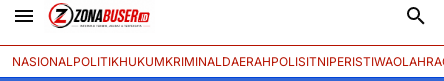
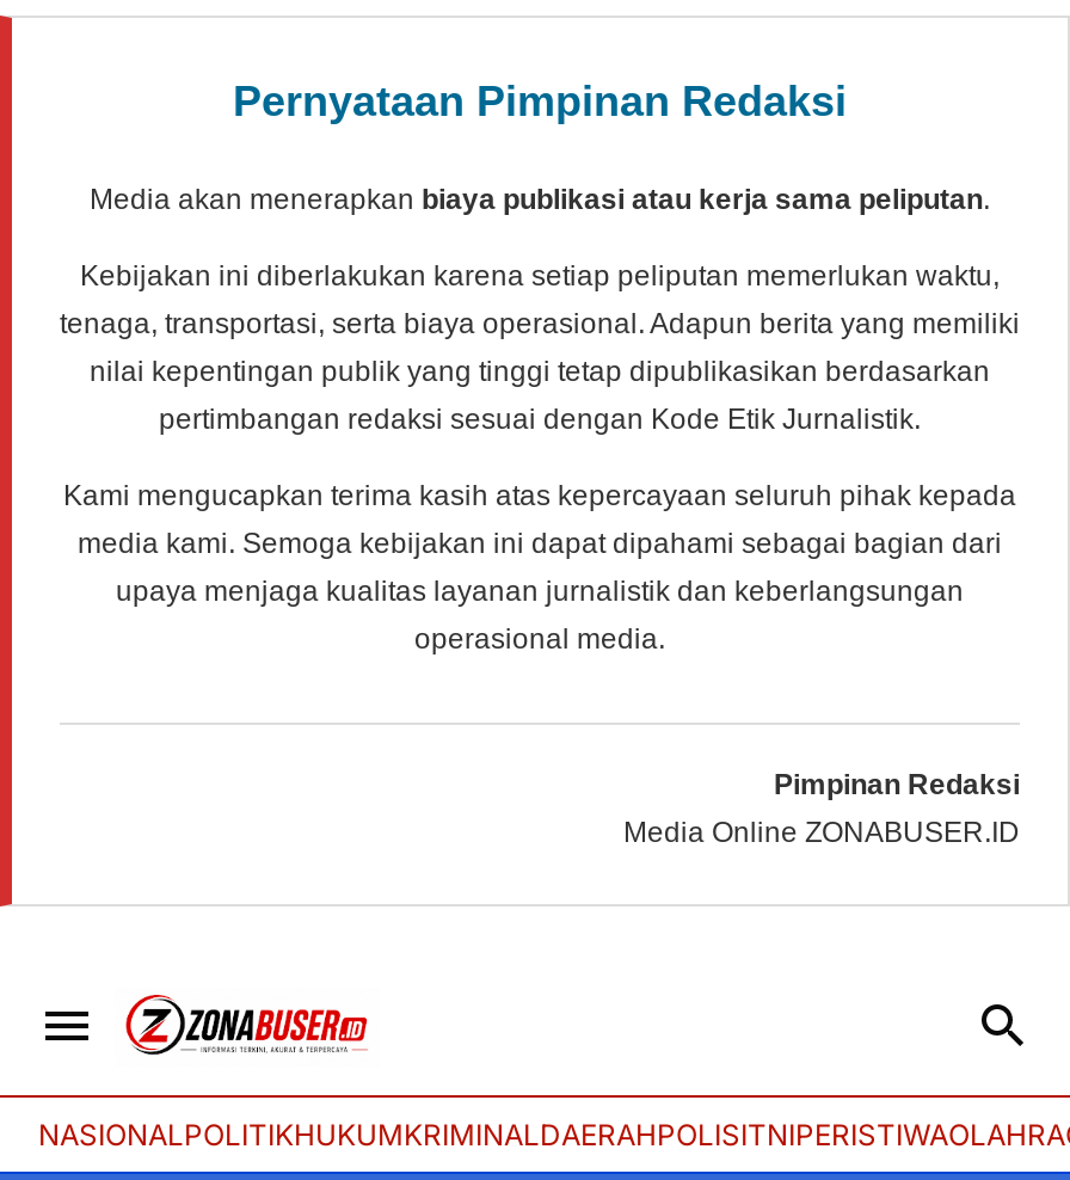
none -> [60,78,1020,656] Pernyataan Pimpinan Redaksi | Media akan menerapkan biaya publikasi atau kerja sama peliputan. | Kebijakan ini diberlakukan karena setiap peliputan memerlukan waktu, | tenaga, transportasi, serta biaya operasional. Adapun berita yang memiliki | nilai kepentingan publik yang tinggi tetap dipublikasikan berdasarkan | pertimbangan redaksi sesuai dengan Kode Etik Jurnalistik. | Kami mengucapkan terima kasih atas kepercayaan seluruh pihak kepada | media kami. Semoga kebijakan ini dapat dipahami sebagai bagian dari | upaya menjaga kualitas layanan jurnalistik dan keberlangsungan | operasional media.
none -> [623,768,1020,849] Pimpinan Redaksi | Media Online ZONABUSER.ID

